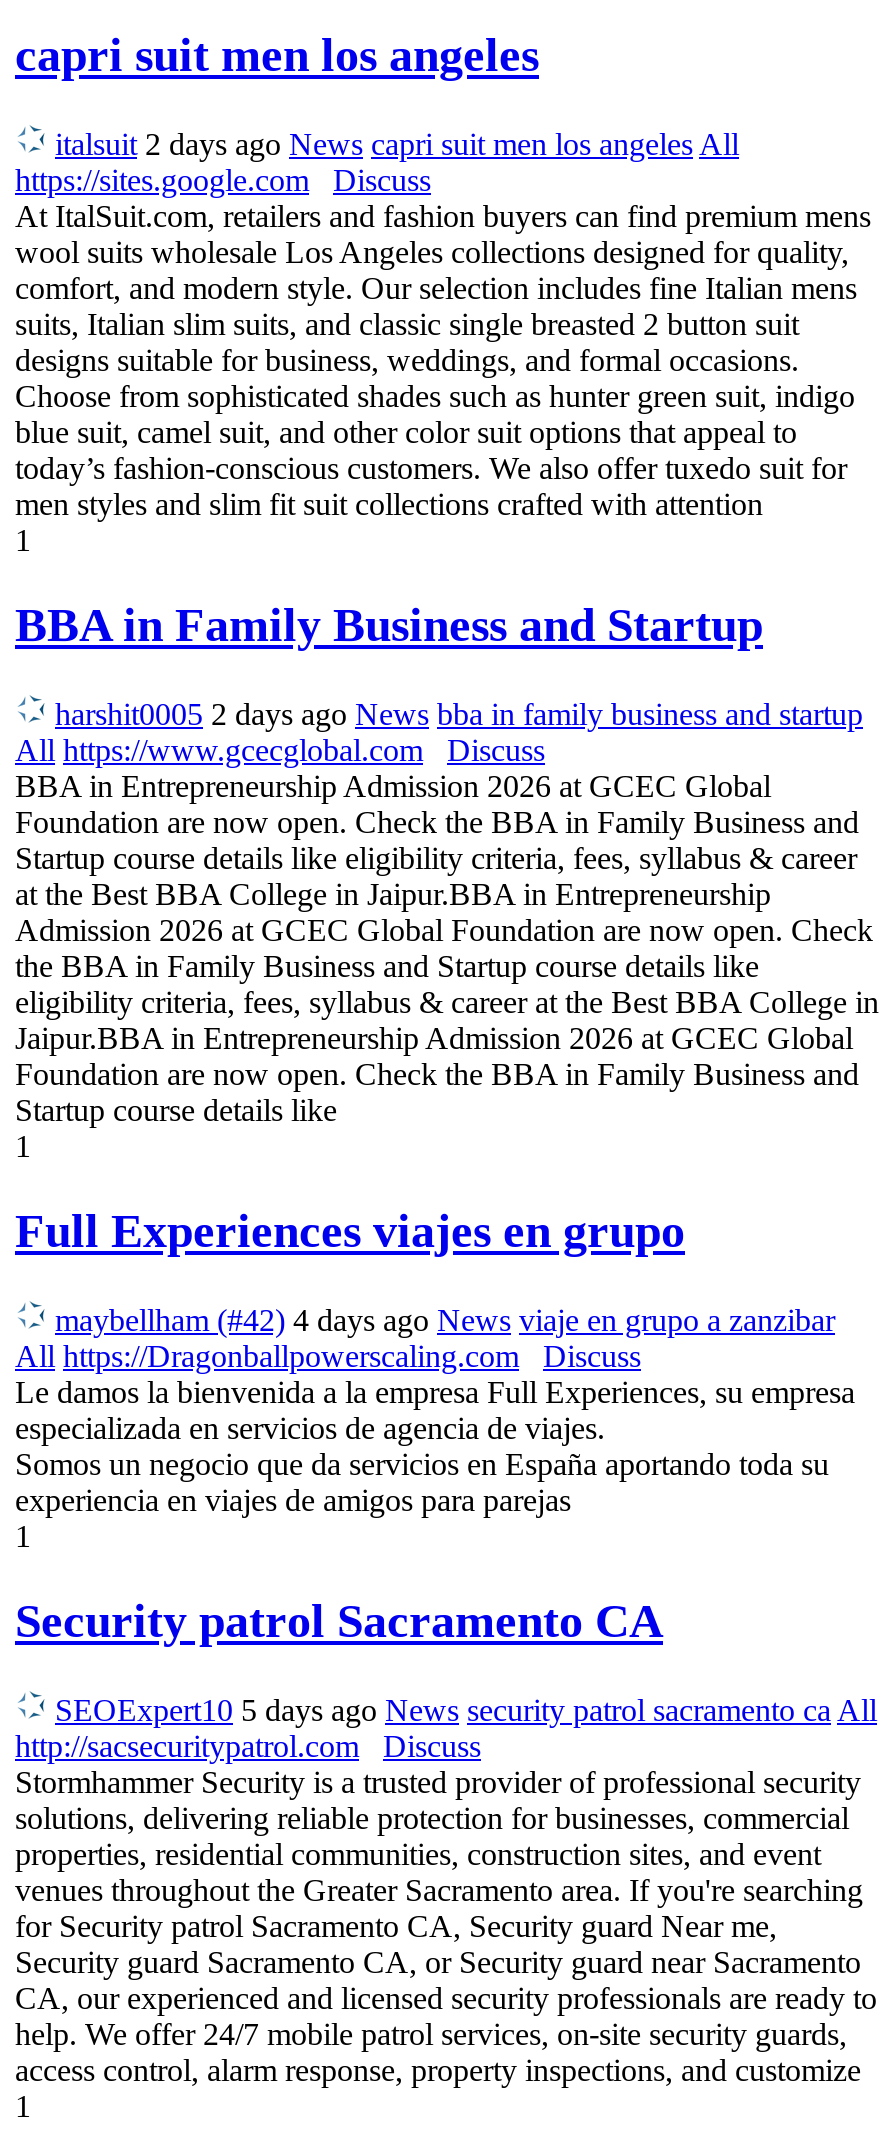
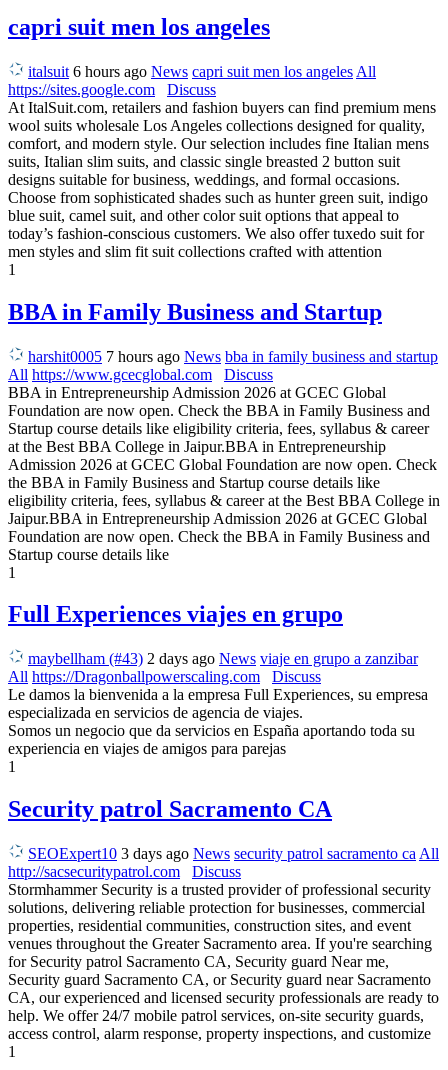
[55,127,739,161] italsuit 2 days ago News capri suit men los angeles All -> [28,63,376,80] italsuit 6 hours ago News capri suit men los angeles All
[55,697,863,731] harshit0005 2 days ago News bba in family business and startup -> [28,347,438,364] harshit0005 7 hours ago News bba in family business and startup
[55,1303,835,1337] maybellham (#42) 4 days ago News viaje en grupo a zanzibar -> [28,650,418,667] maybellham (#43) 2 days ago News viaje en grupo a zanzibar
[55,1692,877,1726] SEOExpert10 5 days ago News security patrol sacramento ca All -> [28,845,439,862] SEOExpert10 3 days ago News security patrol sacramento ca All

